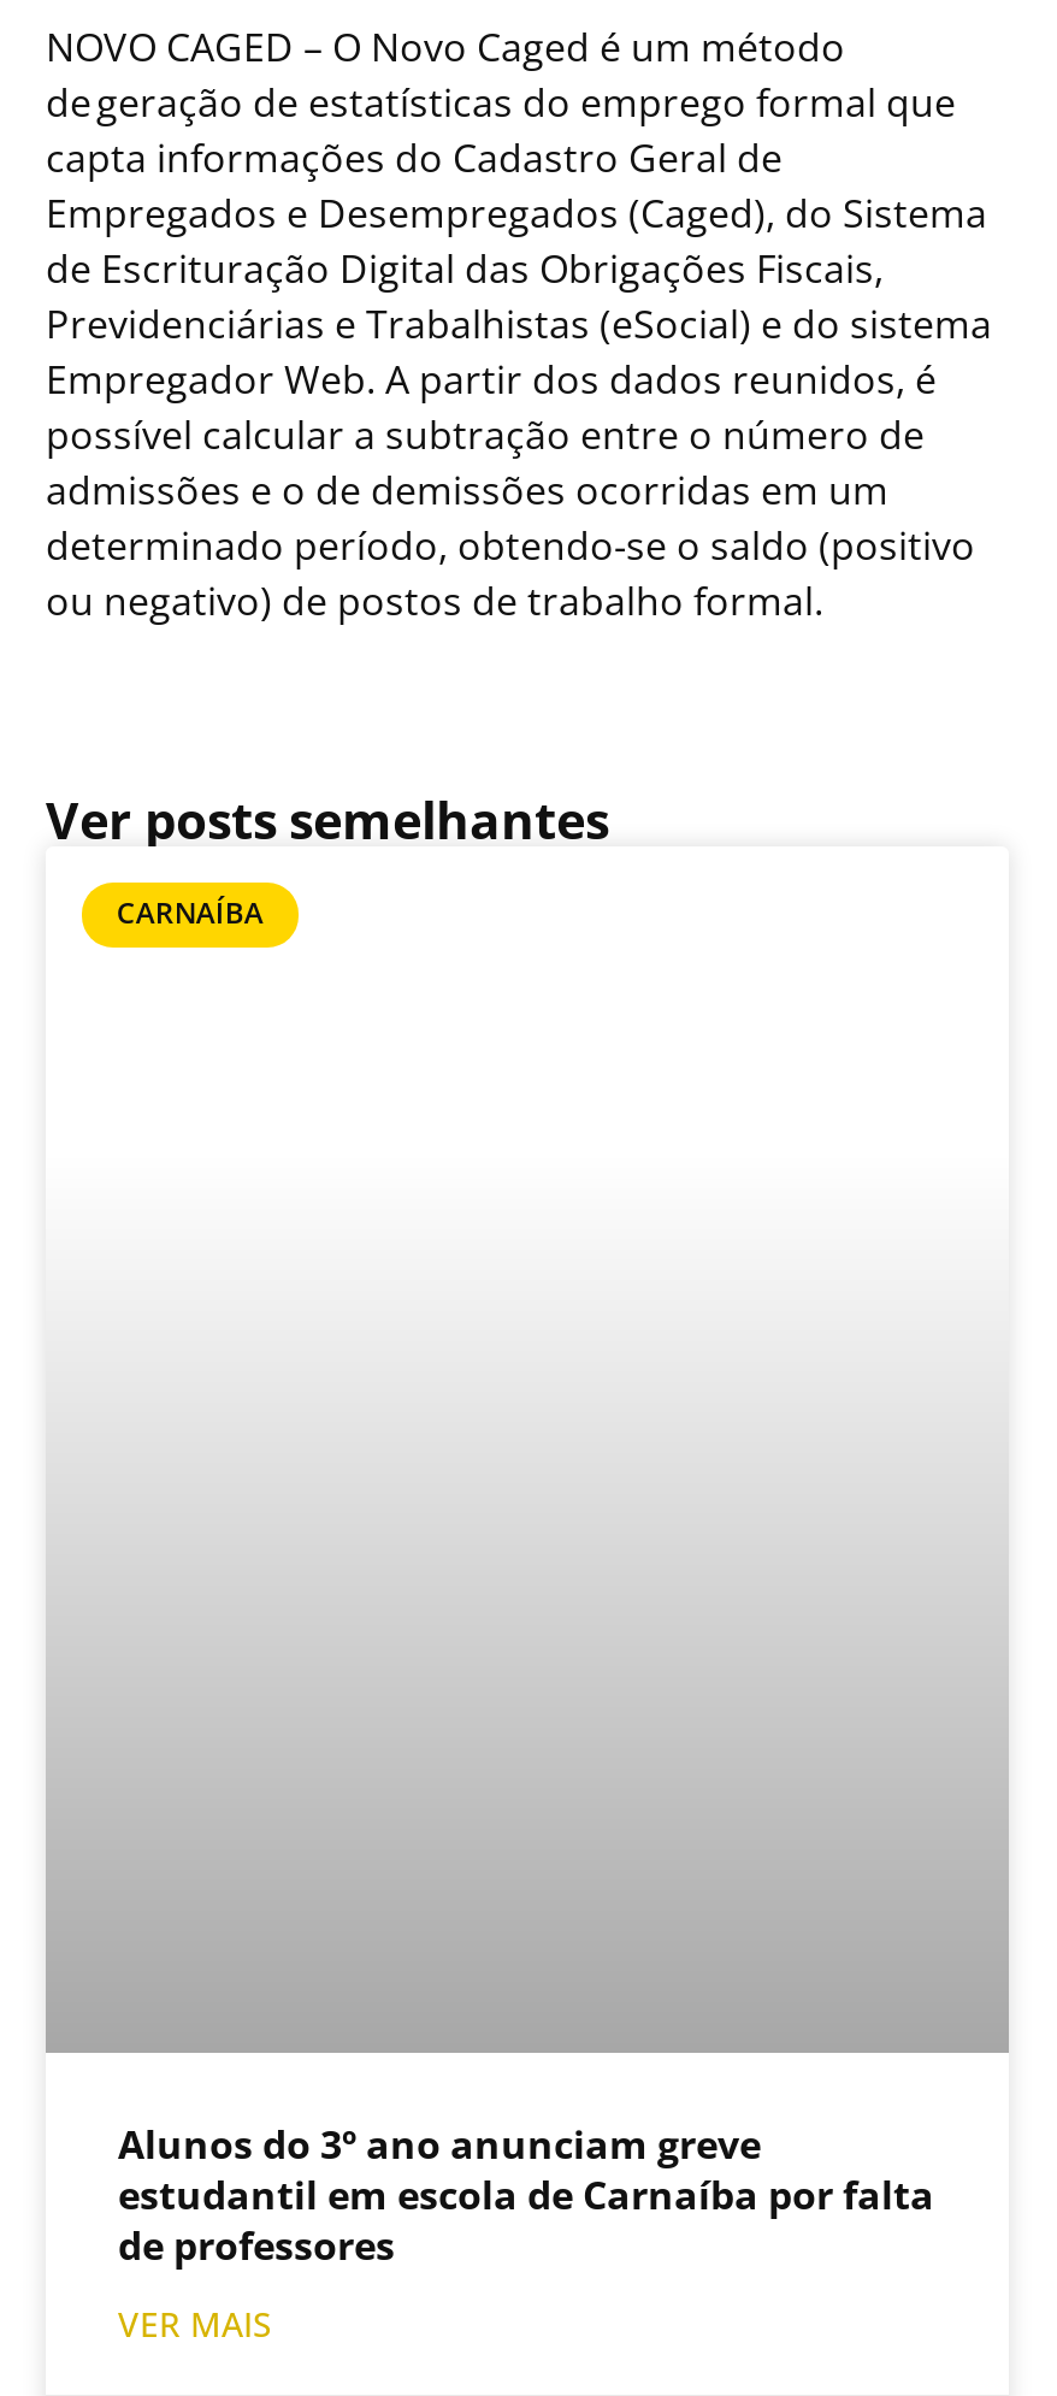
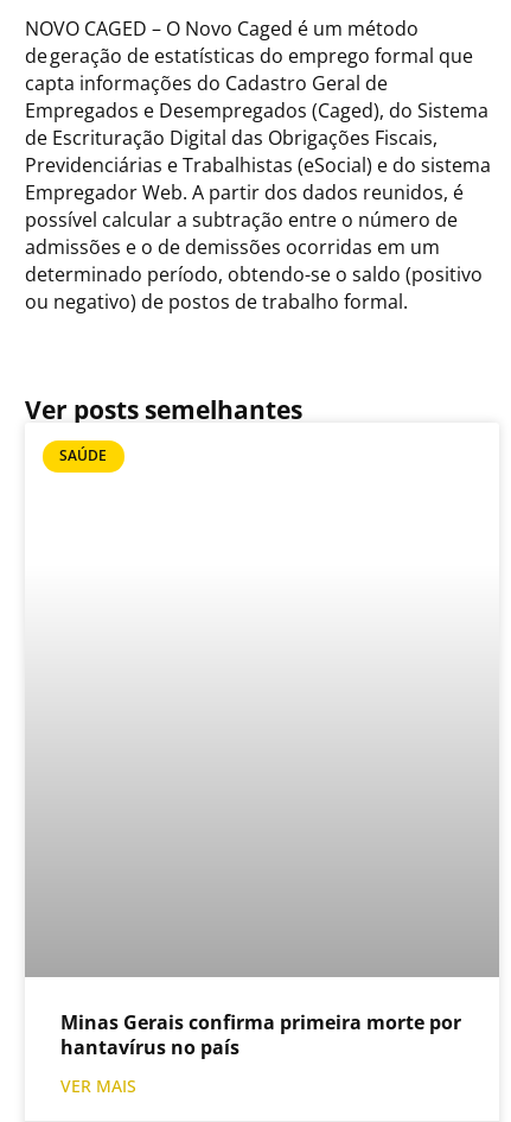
[117,893,263,934] CARNAÍBA -> [60,446,107,466] SAÚDE
[118,2118,934,2272] Alunos do 3º ano anunciam greve | estudantil em escola de Carnaíba por falta | de professores -> [60,1010,461,1061] Minas Gerais confirma primeira morte por | hantavírus no país

